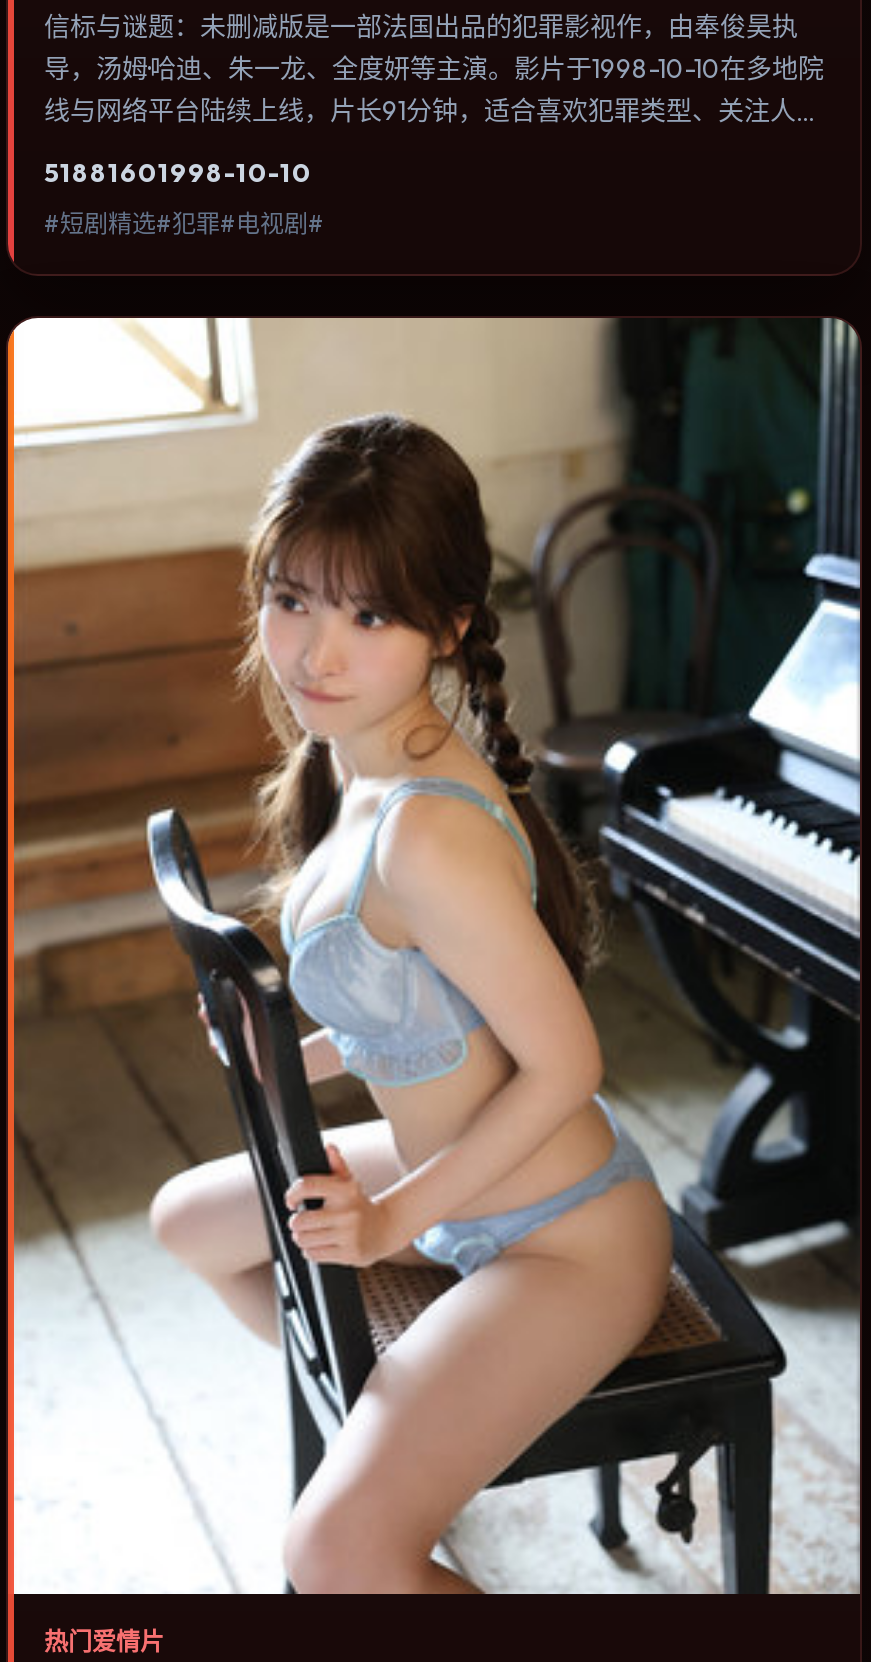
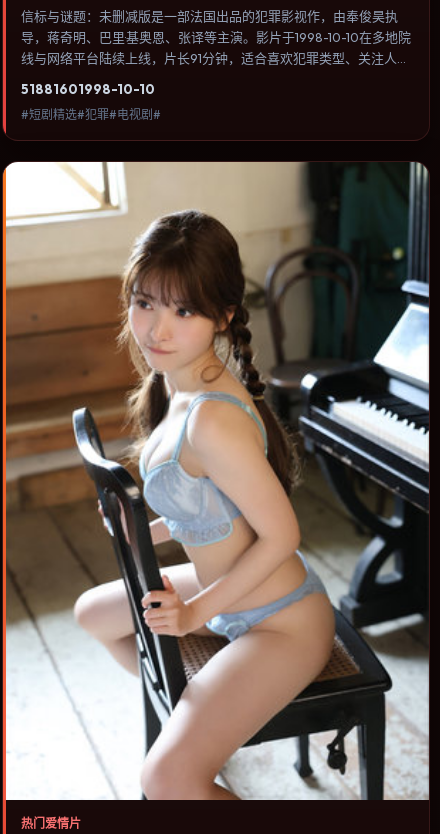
[44,53,824,85] 导，汤姆·哈迪、朱一龙、全度妍等主演。影片于1998-10-10在多地院 -> [21,29,411,45] 导，蒋奇明、巴里·基奥恩、张译等主演。影片于1998-10-10在多地院

